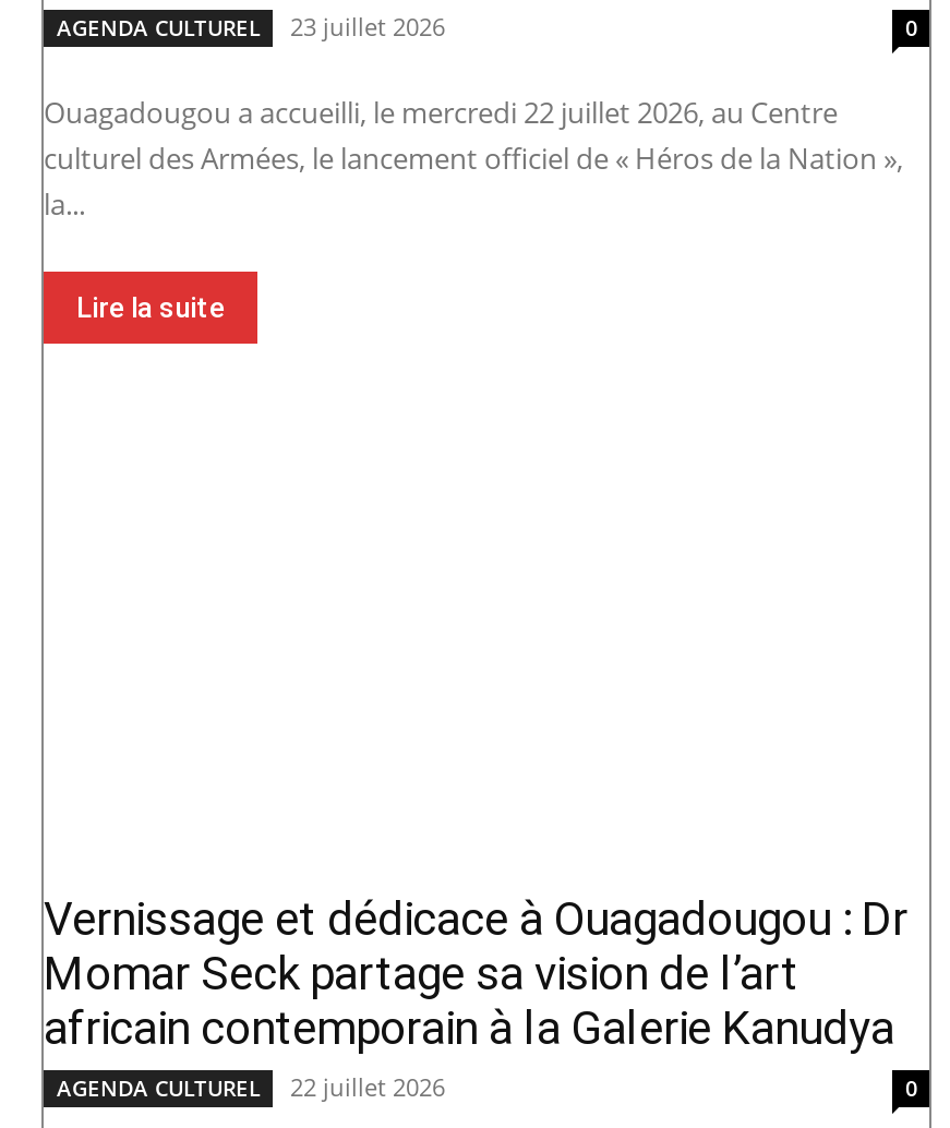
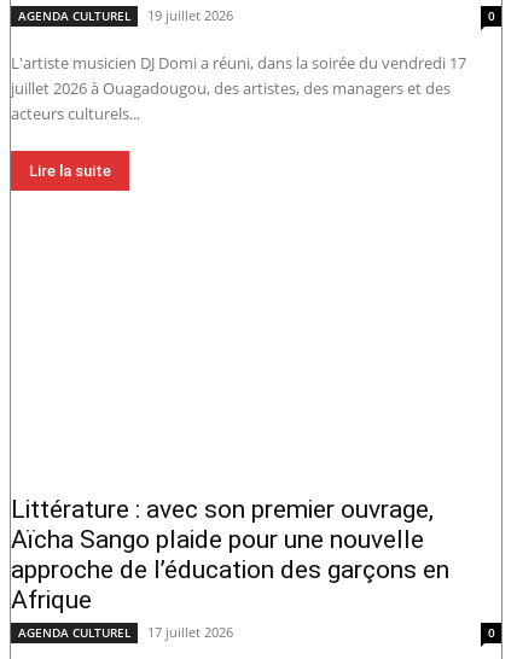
[57,10,445,43] AGENDA CULTUREL 23 juillet 2026 -> [18,6,233,25] AGENDA CULTUREL 19 juillet 2026
[44,93,903,224] Ouagadougou a accueilli, le mercredi 22 juillet 2026, au Centre | culturel des Armées, le lancement officiel de « Héros de la Nation », | la... -> [11,52,466,125] L'artiste musicien DJ Domi a réuni, dans la soirée du vendredi 17 | juillet 2026 à Ouagadougou, des artistes, des managers et des | acteurs culturels...
[44,894,907,1056] Vernissage et dédicace à Ouagadougou : Dr | Momar Seck partage sa vision de l’art | africain contemporain à la Galerie Kanudya -> [11,495,449,615] Littérature : avec son premier ouvrage, | Aïcha Sango plaide pour une nouvelle | approche de l’éducation des garçons en | Afrique
[57,1071,445,1104] AGENDA CULTUREL 22 juillet 2026 -> [18,623,233,641] AGENDA CULTUREL 17 juillet 2026

